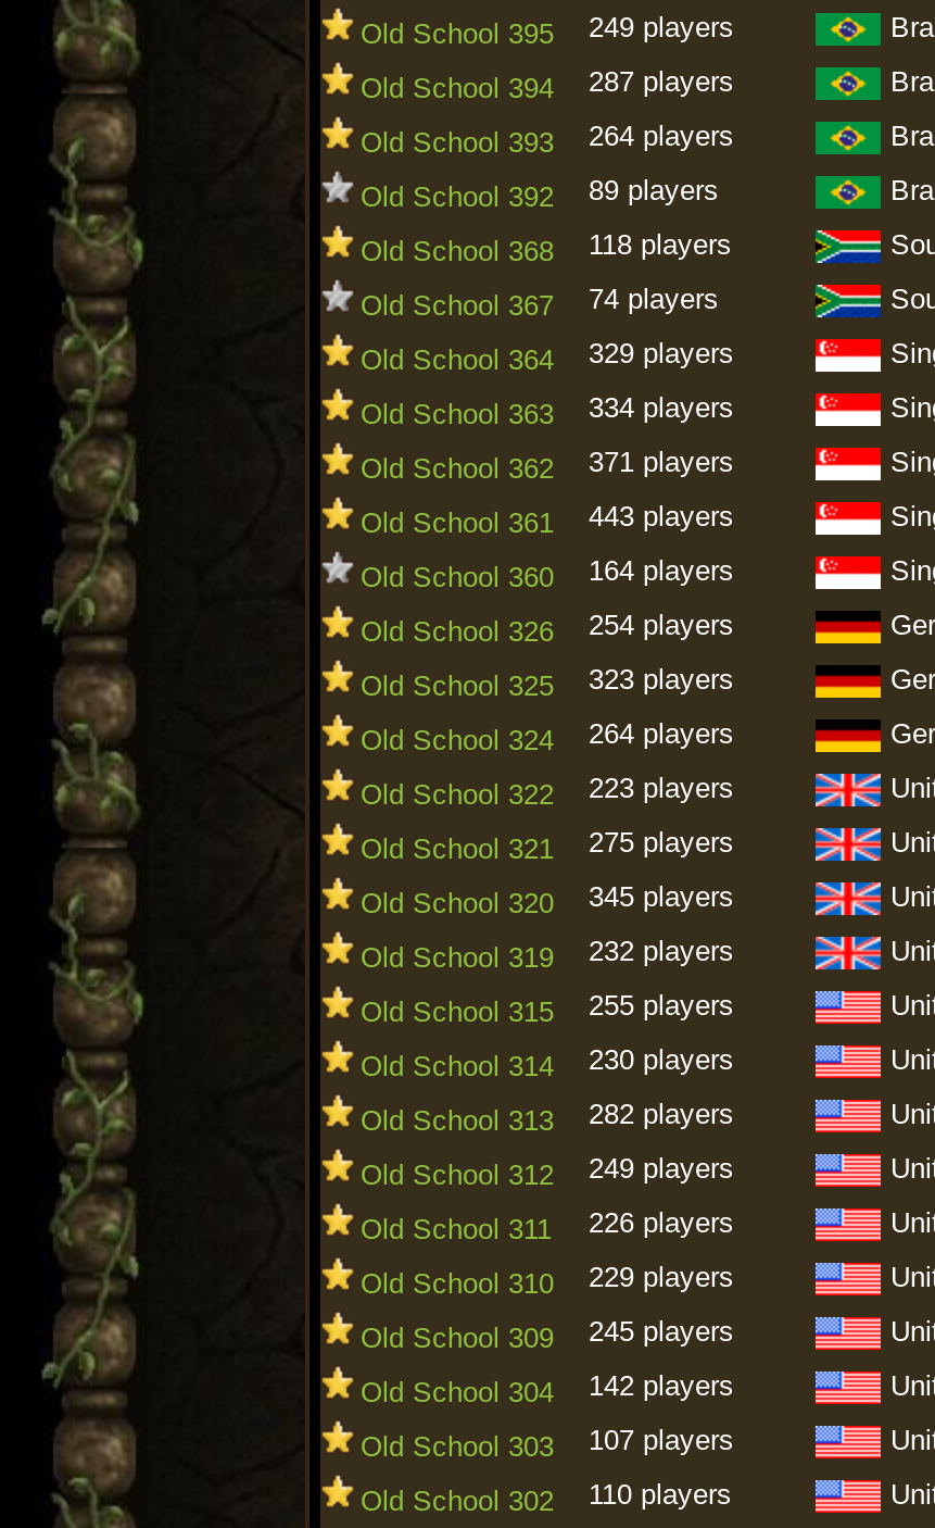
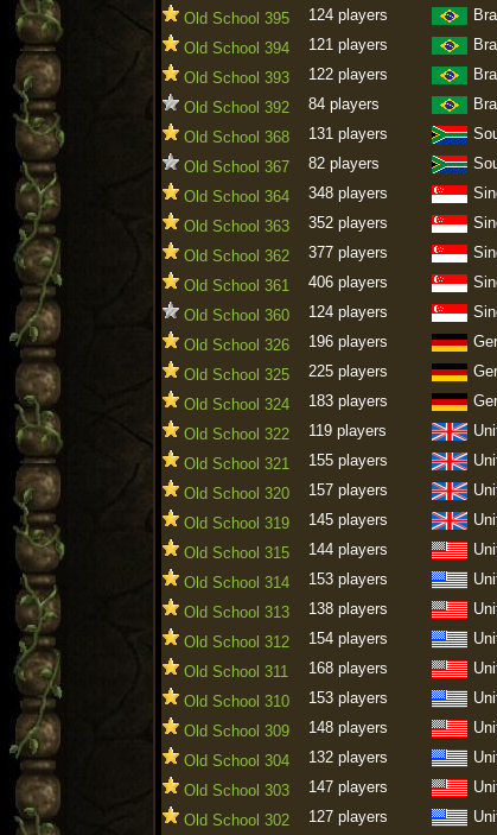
[361,11,734,50] Old School 395 249 players -> [183,6,387,27] Old School 395 124 players
[361,65,734,104] Old School 394 287 players -> [183,36,387,57] Old School 394 121 players
[361,120,734,159] Old School 393 264 players -> [183,65,387,87] Old School 393 122 players
[361,174,719,213] Old School 392 89 players -> [183,95,379,116] Old School 392 84 players
[361,228,732,267] Old School 368 118 players -> [183,125,387,146] Old School 368 131 players
[361,283,719,322] Old School 367 74 players -> [183,154,379,176] Old School 367 82 players
[361,337,734,376] Old School 364 329 players -> [183,184,387,205] Old School 364 348 players
[361,391,734,430] Old School 363 334 players -> [183,214,387,235] Old School 363 352 players
[361,446,734,485] Old School 362 371 players -> [183,243,387,265] Old School 362 377 players
[361,500,734,539] Old School 361 443 players -> [183,273,387,295] Old School 361 406 players
[361,554,734,593] Old School 360 164 players -> [183,303,387,324] Old School 360 124 players
[361,609,734,648] Old School 326 254 players -> [183,333,387,354] Old School 326 196 players
[361,663,734,702] Old School 325 323 players -> [183,362,387,384] Old School 325 225 players
[361,717,734,756] Old School 324 264 players -> [183,392,387,413] Old School 324 183 players
[361,772,734,811] Old School 322 223 players -> [183,422,386,443] Old School 322 119 players
[361,826,734,865] Old School 321 275 players -> [183,451,387,473] Old School 321 155 players
[361,880,734,919] Old School 320 345 players -> [183,481,387,502] Old School 320 157 players
[361,935,734,974] Old School 319 232 players -> [183,511,387,532] Old School 319 145 players
[361,989,734,1028] Old School 315 255 players -> [183,540,387,562] Old School 315 144 players
[361,1043,734,1082] Old School 314 230 players -> [183,570,387,592] Old School 314 153 players
[361,1098,734,1137] Old School 313 282 players -> [183,600,387,621] Old School 313 138 players
[361,1152,734,1191] Old School 312 249 players -> [183,630,387,651] Old School 312 154 players
[361,1206,734,1245] Old School 311 226 players -> [183,659,387,681] Old School 311 168 players
[361,1261,734,1300] Old School 310 229 players -> [183,689,387,710] Old School 310 153 players
[361,1315,734,1354] Old School 309 245 players -> [183,719,387,740] Old School 309 148 players
[361,1369,734,1408] Old School 304 142 players -> [183,748,387,770] Old School 304 132 players
[361,1424,734,1463] Old School 303 107 players -> [183,778,387,799] Old School 303 147 players
[361,1478,732,1517] Old School 302 110 players -> [183,808,387,829] Old School 302 127 players

